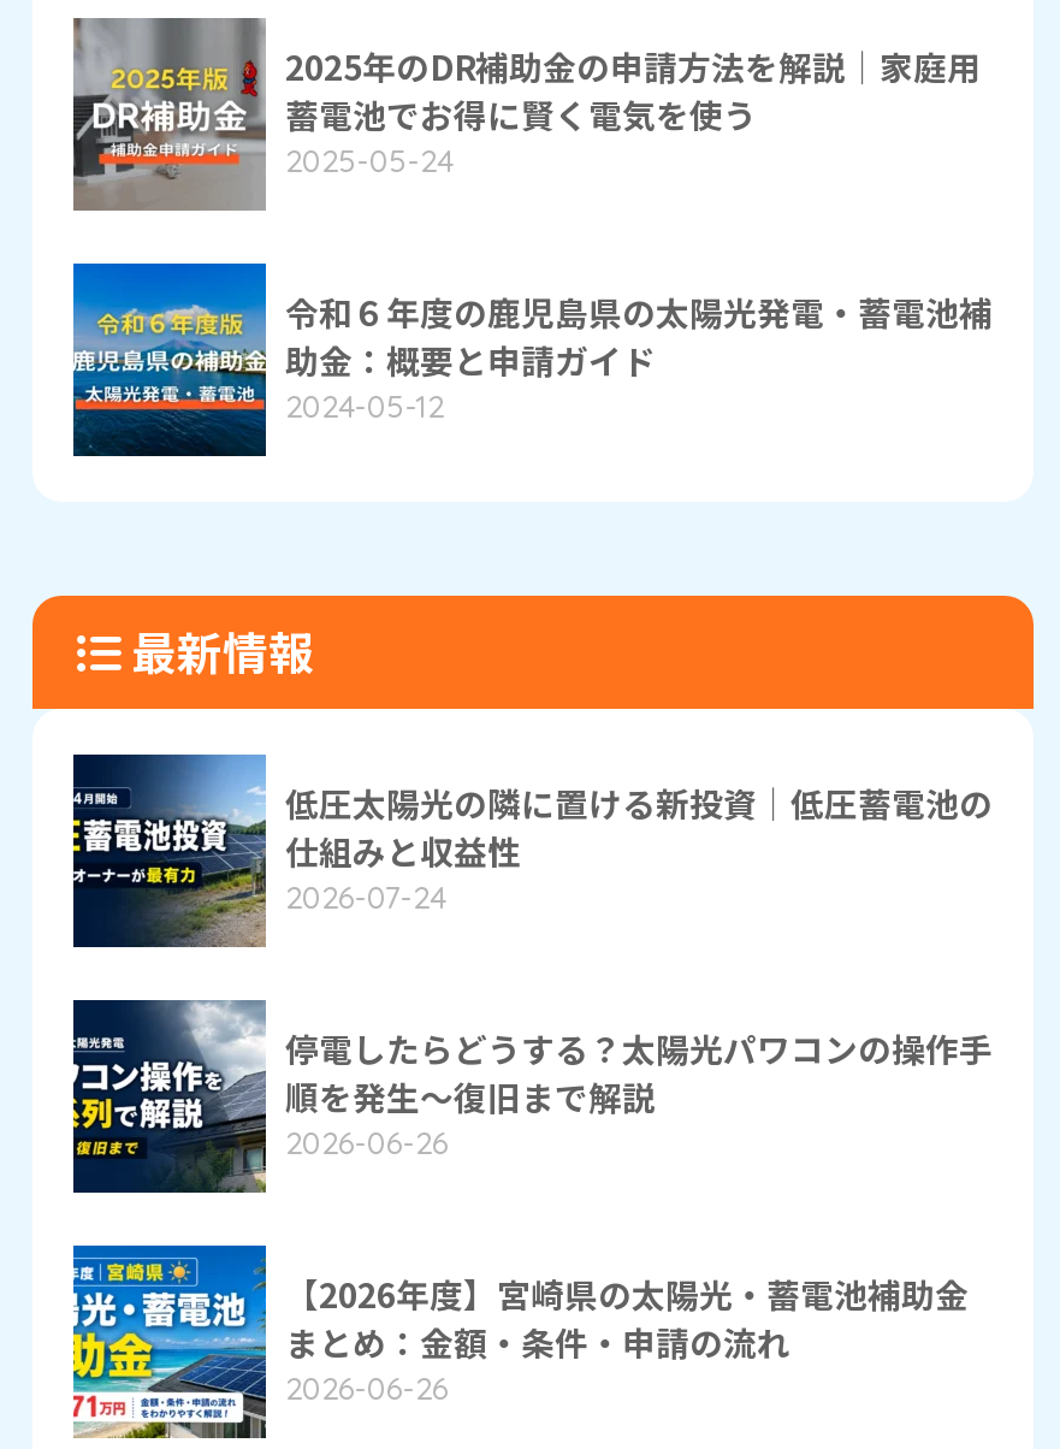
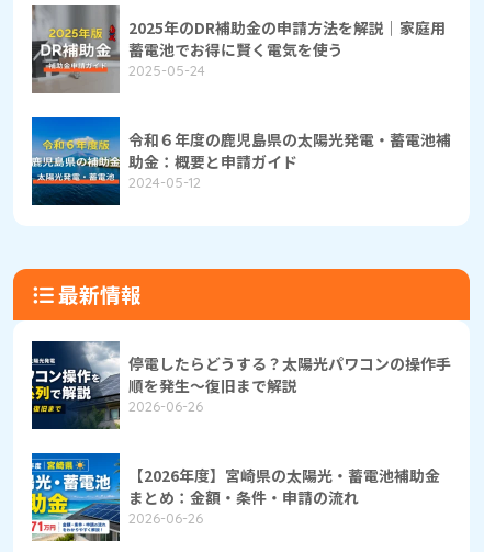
[71,755,993,950] [image] | 低圧太陽光の隣に置ける新投資｜低圧蓄電池の | 仕組みと収益性 | 2026-07-24 -> none

